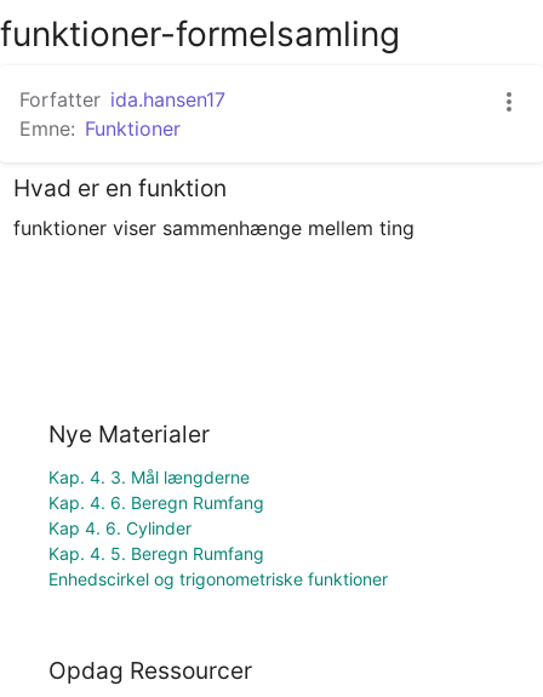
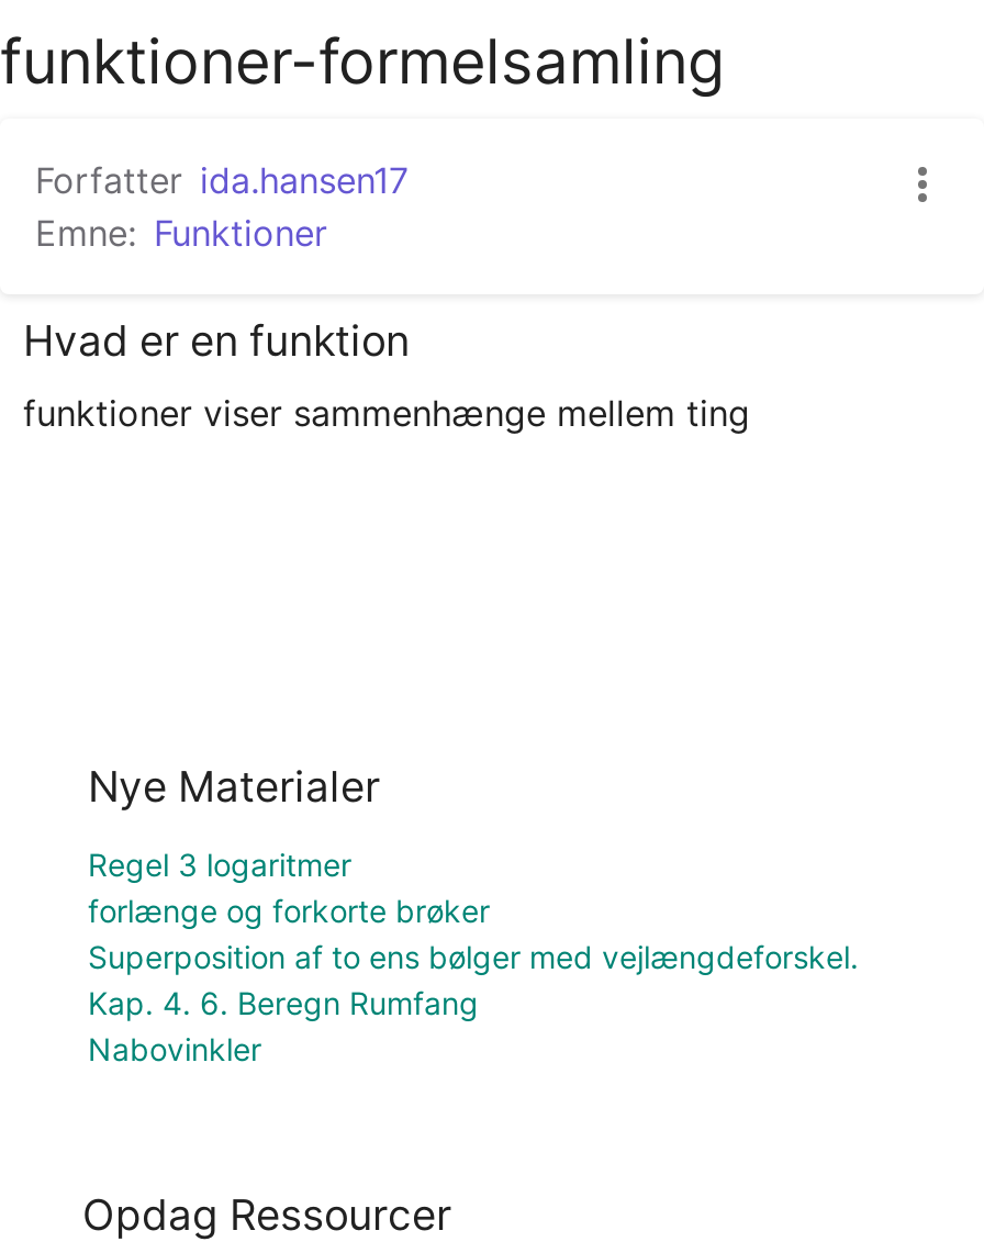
[48,466,250,487] Kap. 4. 3. Mål længderne -> [88,845,859,975] Regel 3 logaritmer | forlænge og forkorte brøker | Superposition af to ens bølger med vejlængdeforskel.
moved [48,492,264,513] -> [88,984,479,1021]: Kap. 4. 6. Beregn Rumfang
[48,517,388,589] Kap 4. 6. Cylinder | Kap. 4. 5. Beregn Rumfang | Enhedscirkel og trigonometriske funktioner -> [88,1030,261,1067] Nabovinkler

